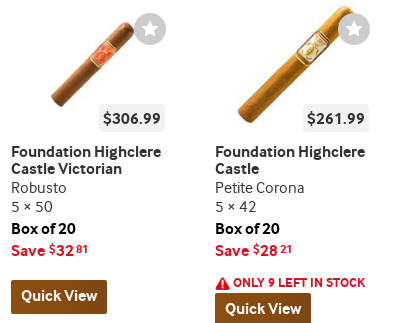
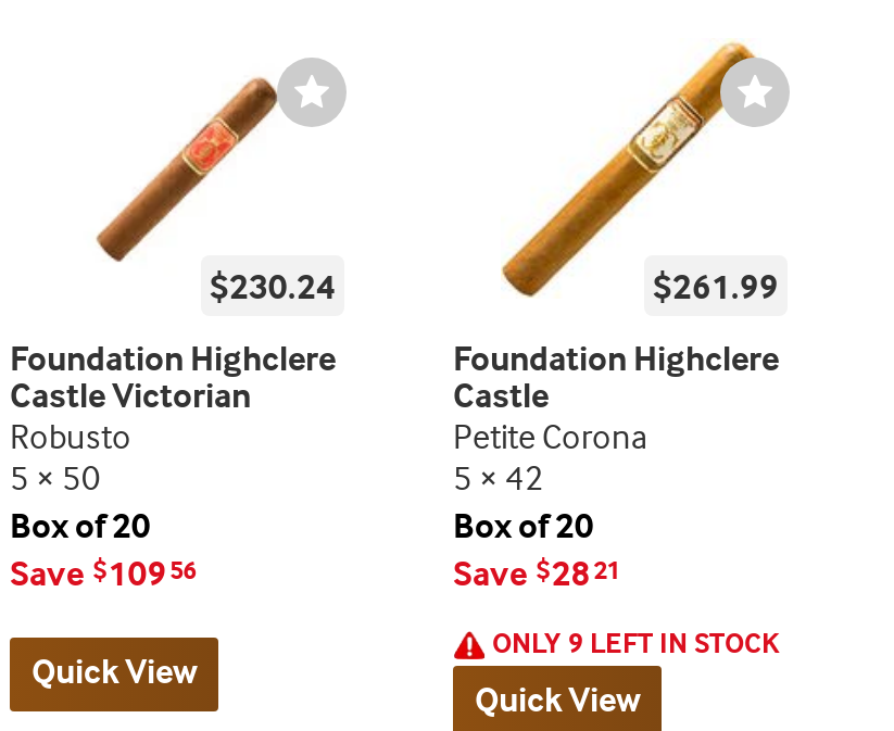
[103,110,161,129] $306.99 -> [210,267,336,309] $230.24
[11,242,88,261] Save $ 32 81 -> [10,554,196,595] Save $ 109 56

